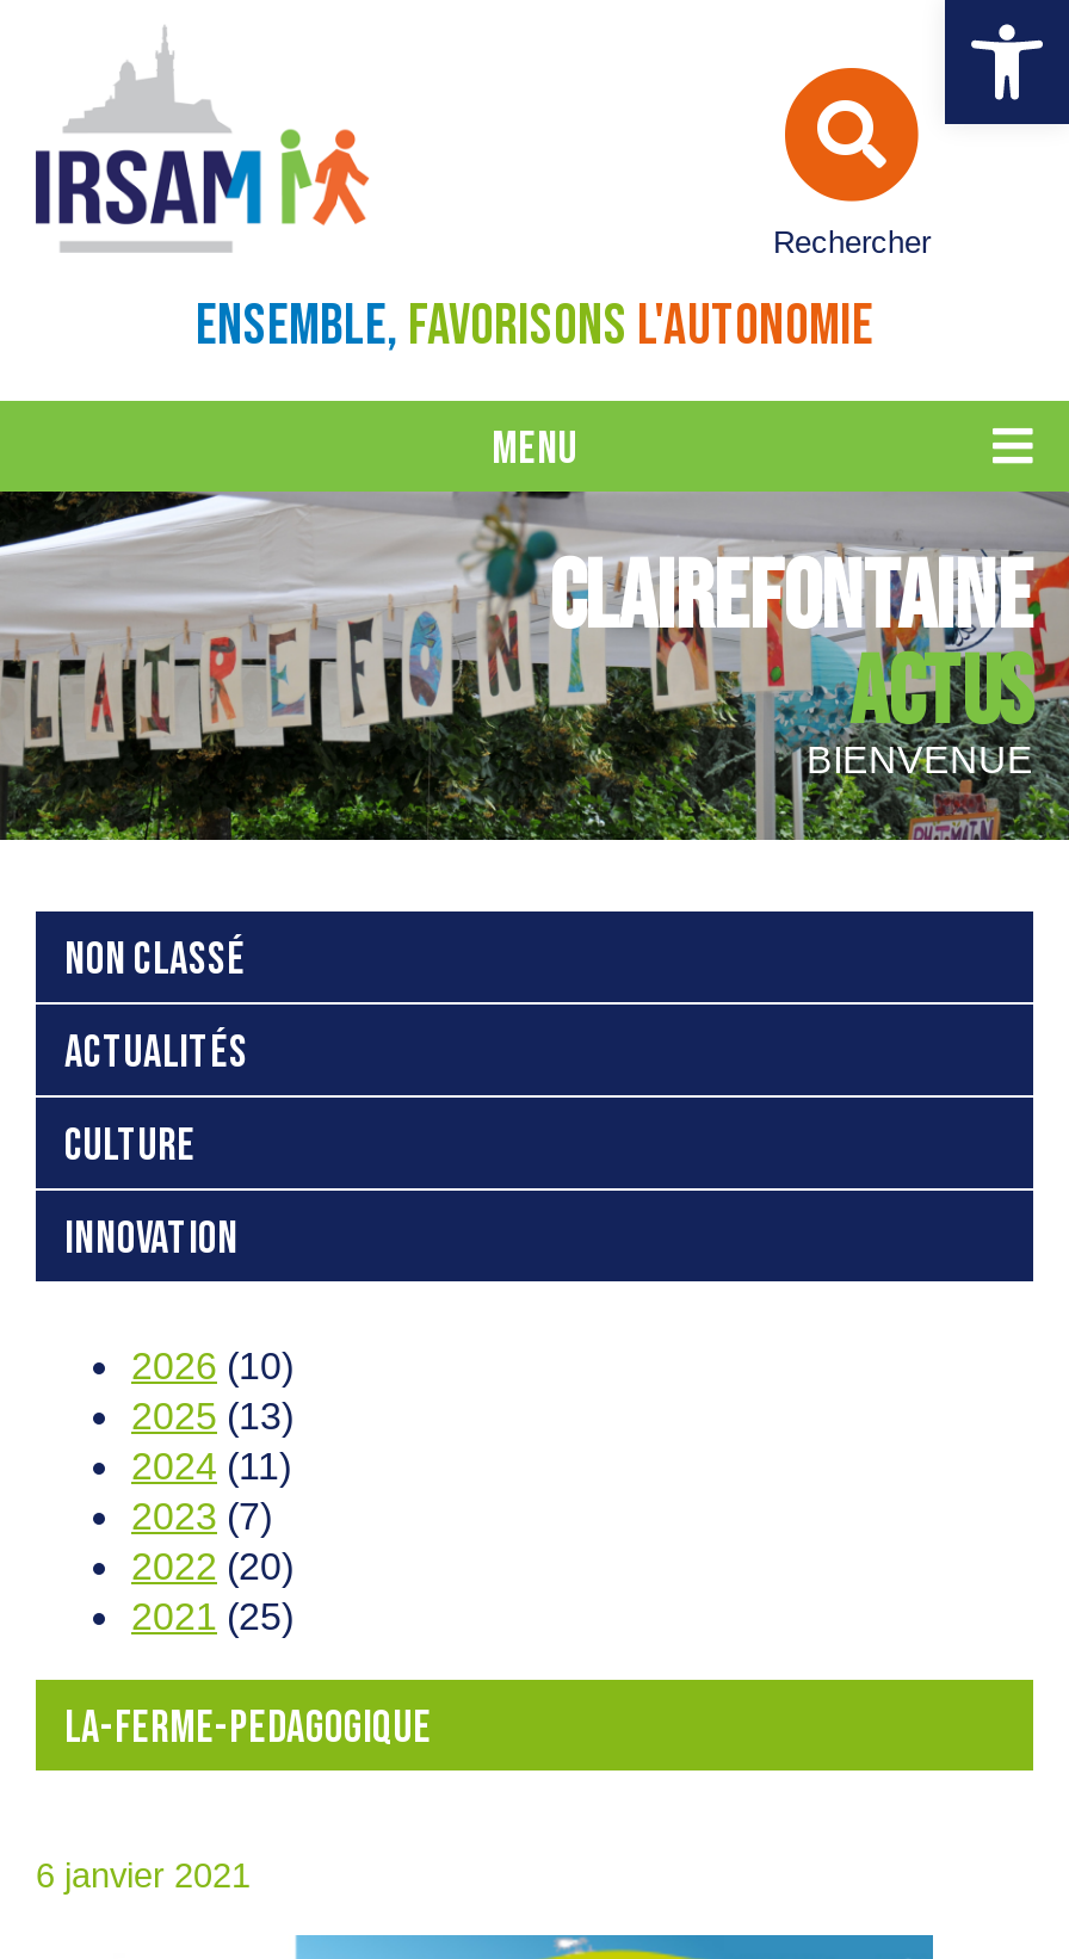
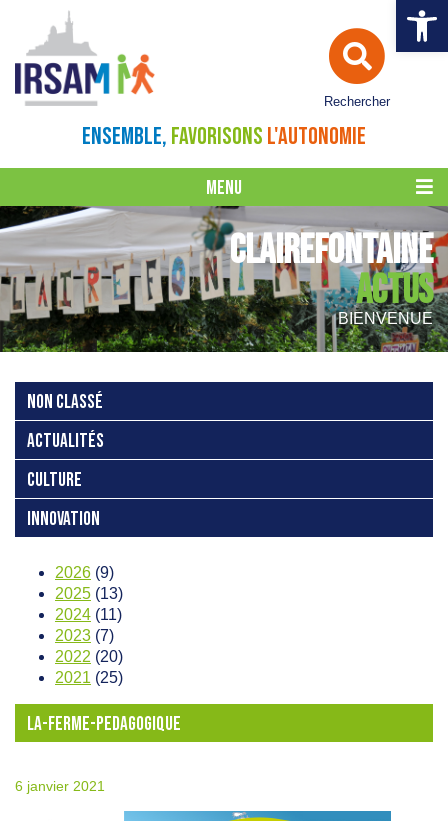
[131,1346,293,1387] 2026 (10) -> [55,564,114,581] 2026 (9)

